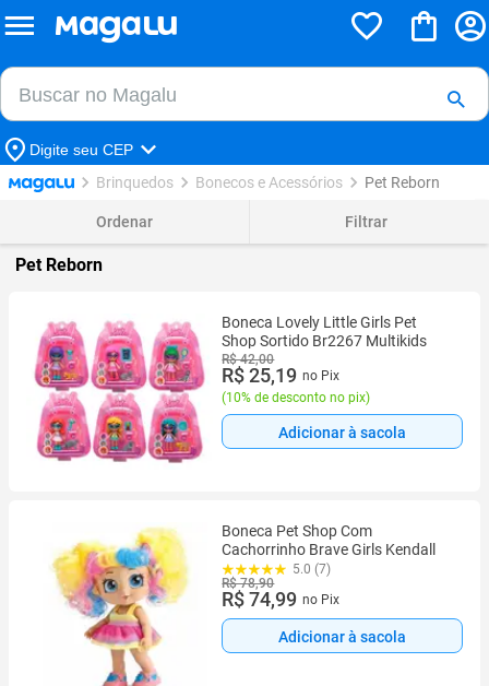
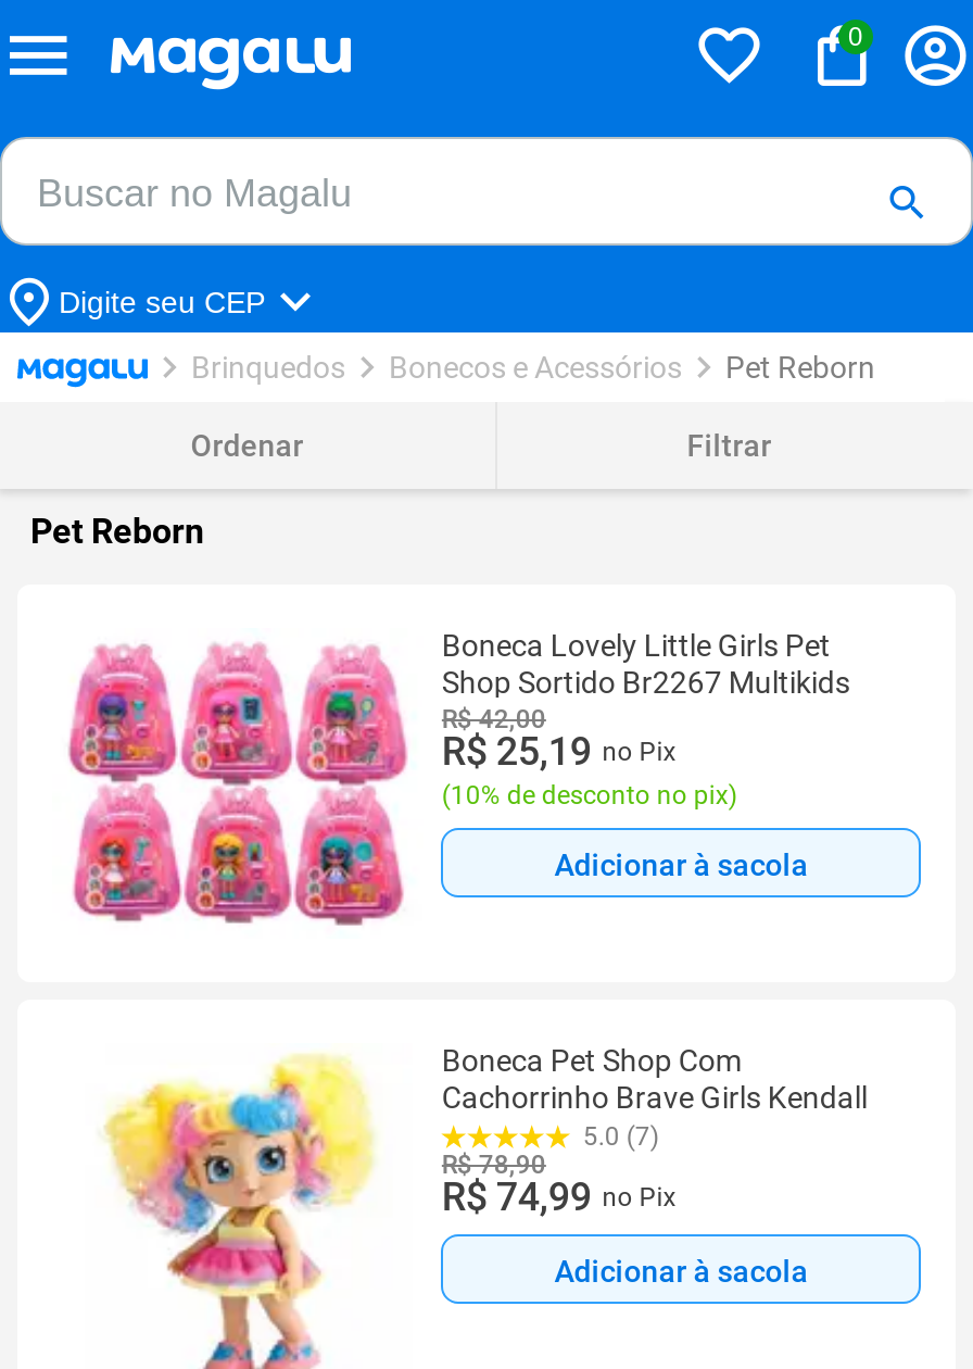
none -> [848,22,863,52] 0

